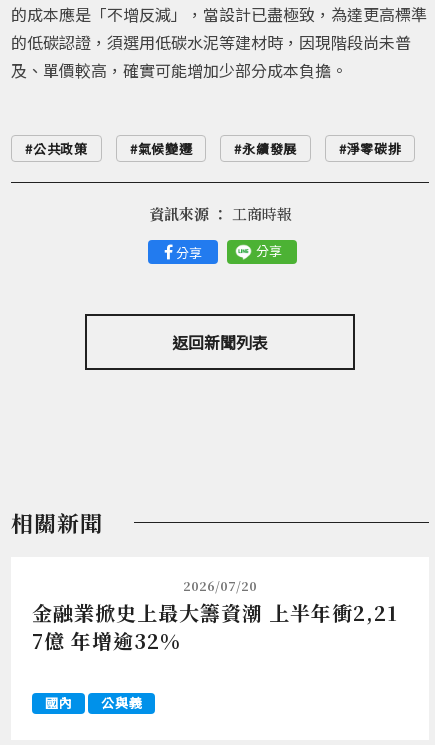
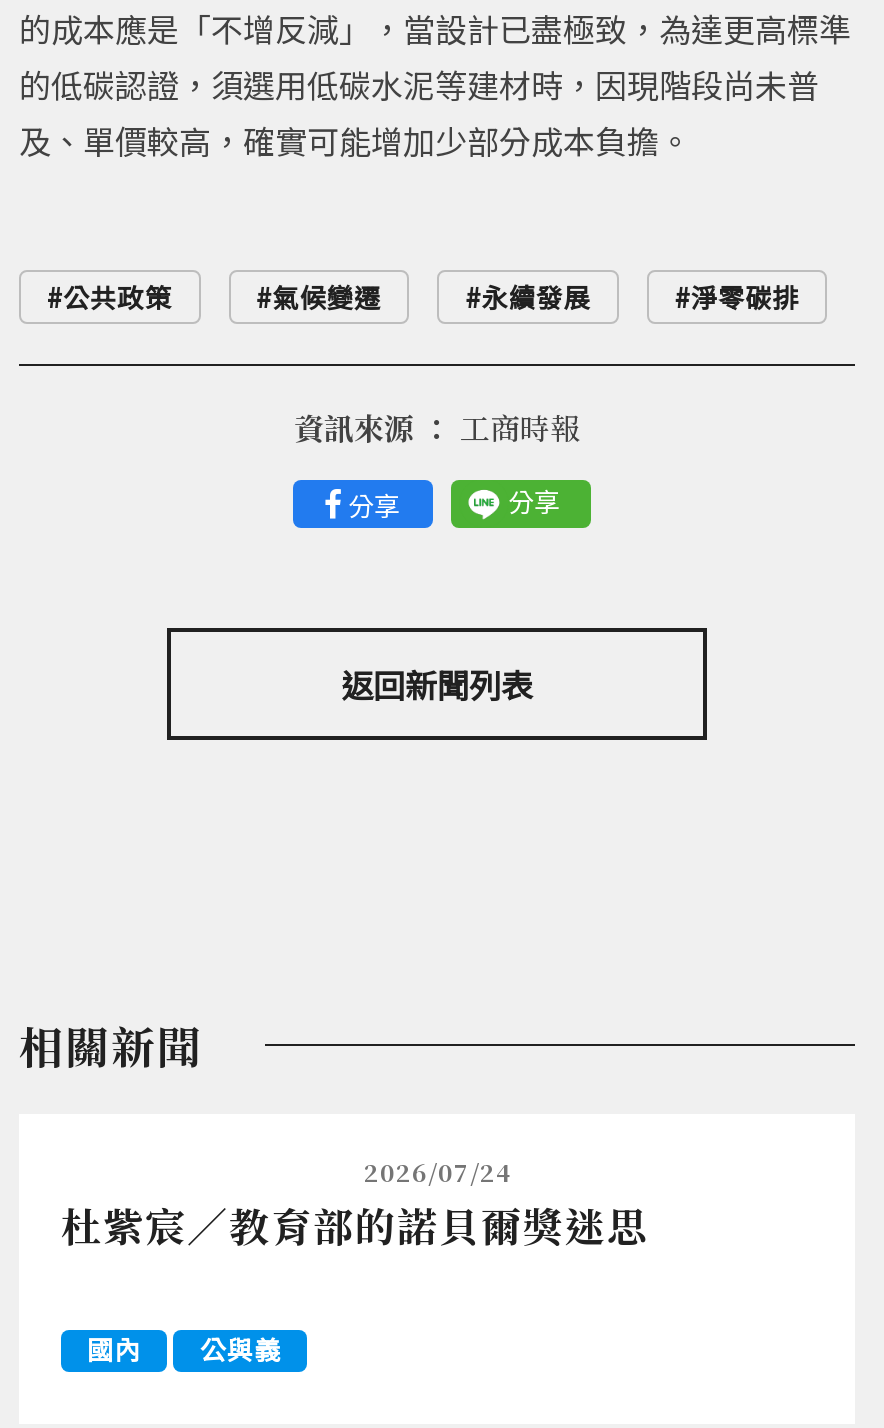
[32,577,398,655] 2026/07/20 | 金融業掀史上最大籌資潮 上半年衝2,21 | 7億 年增逾32% -> [61,1155,649,1255] 2026/07/24 | 杜紫宸／教育部的諾貝爾獎迷思

